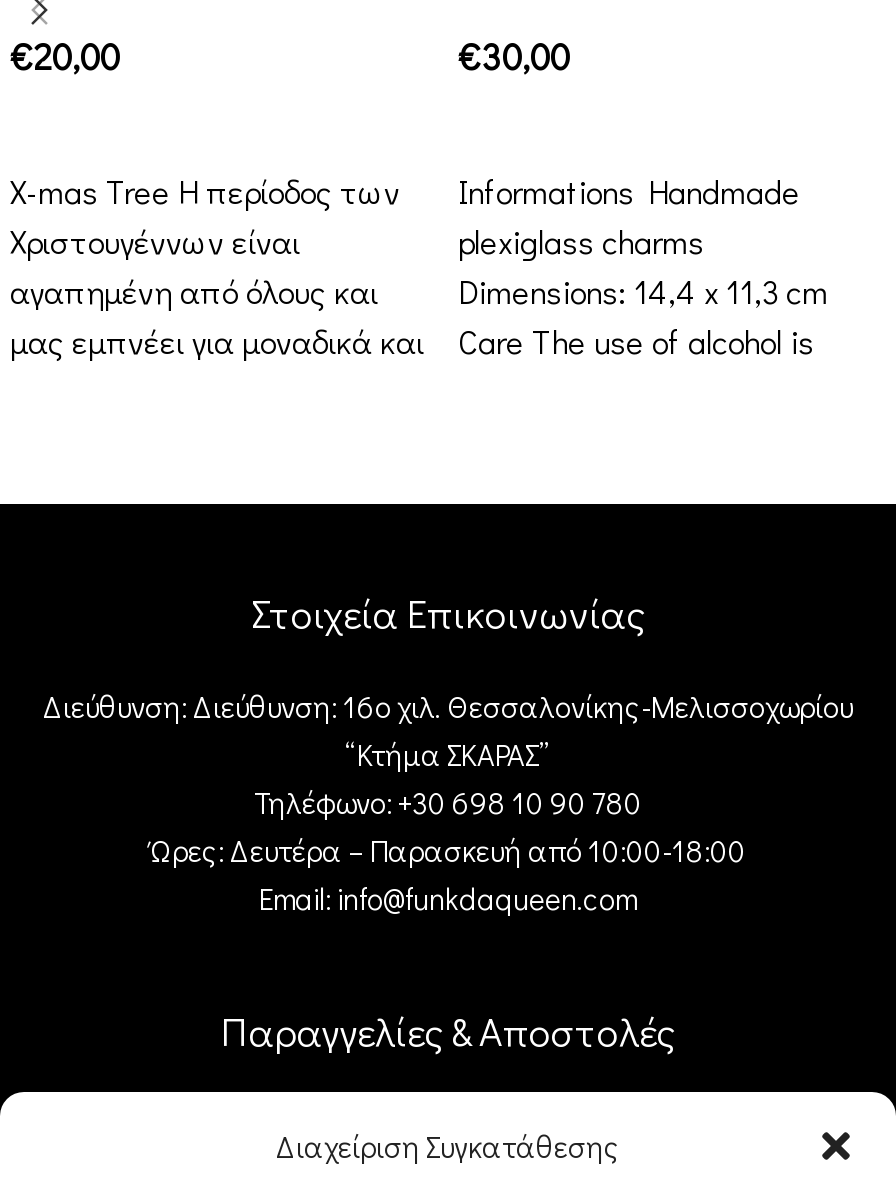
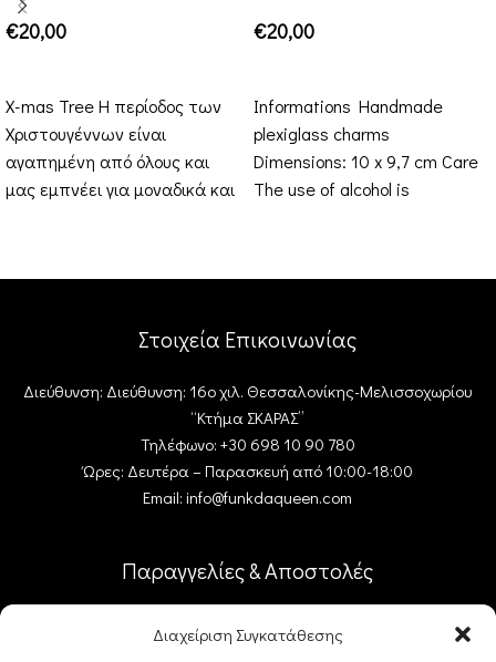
[458,33,570,81] €30,00 -> [254,18,314,45] €20,00
[458,271,828,363] Dimensions: 14,4 x 11,3 cm | Care The use of alcohol is -> [254,150,478,201] Dimensions: 10 x 9,7 cm Care | The use of alcohol is

